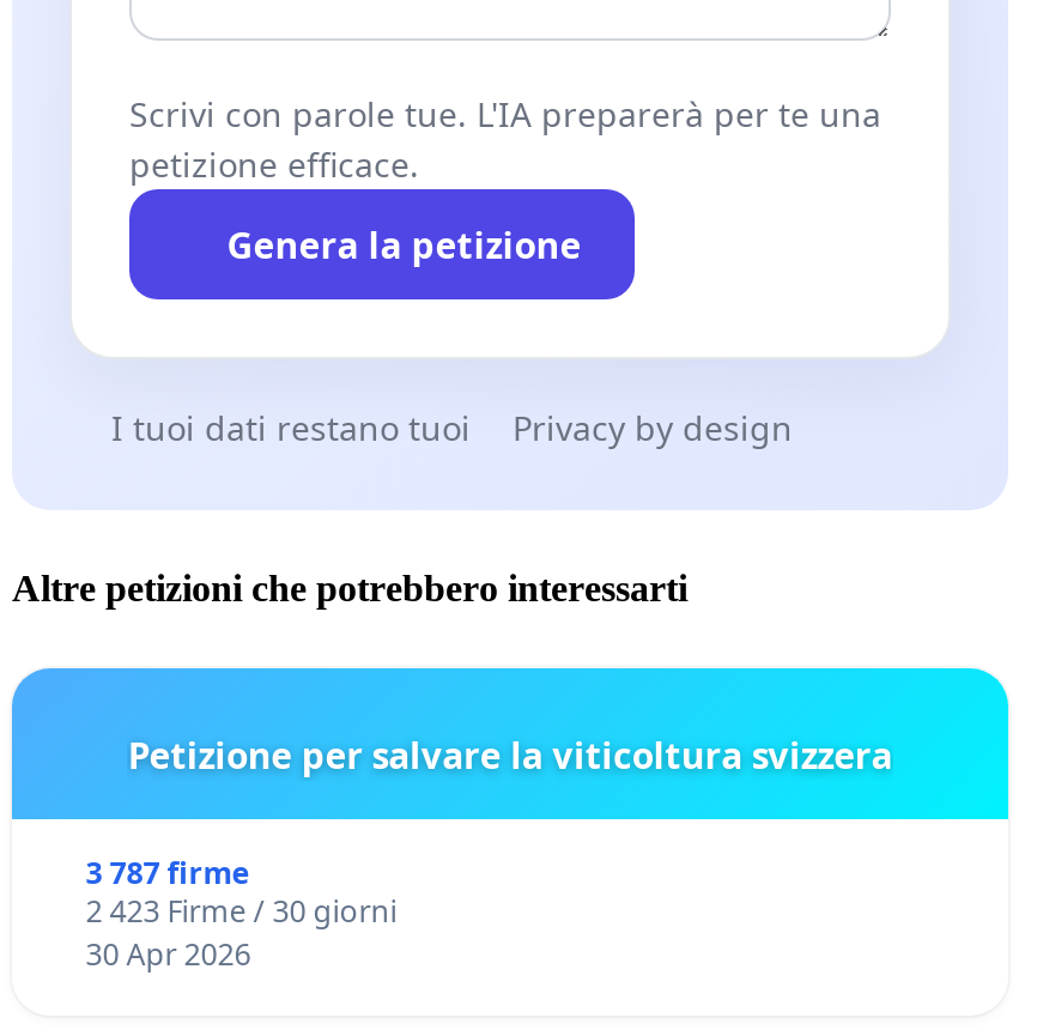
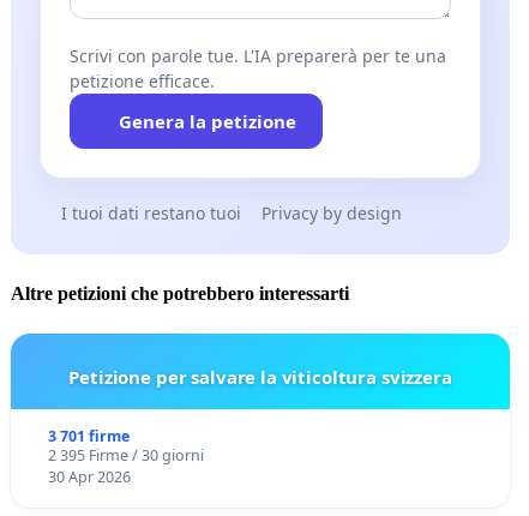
[86,853,249,893] 3 787 firme -> [48,426,129,446] 3 701 firme
[86,891,397,932] 2 423 Firme / 30 giorni -> [48,445,204,465] 2 395 Firme / 30 giorni

